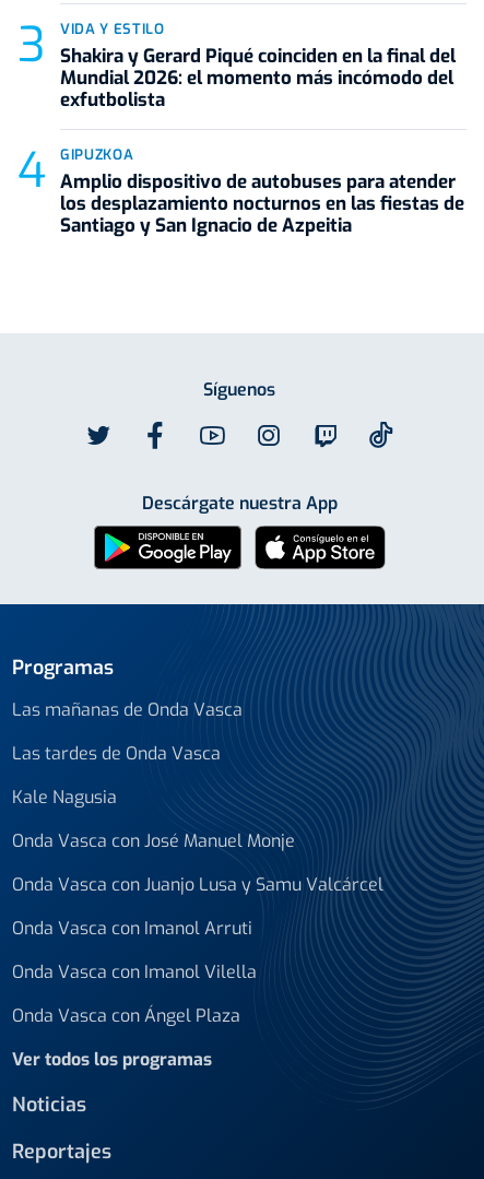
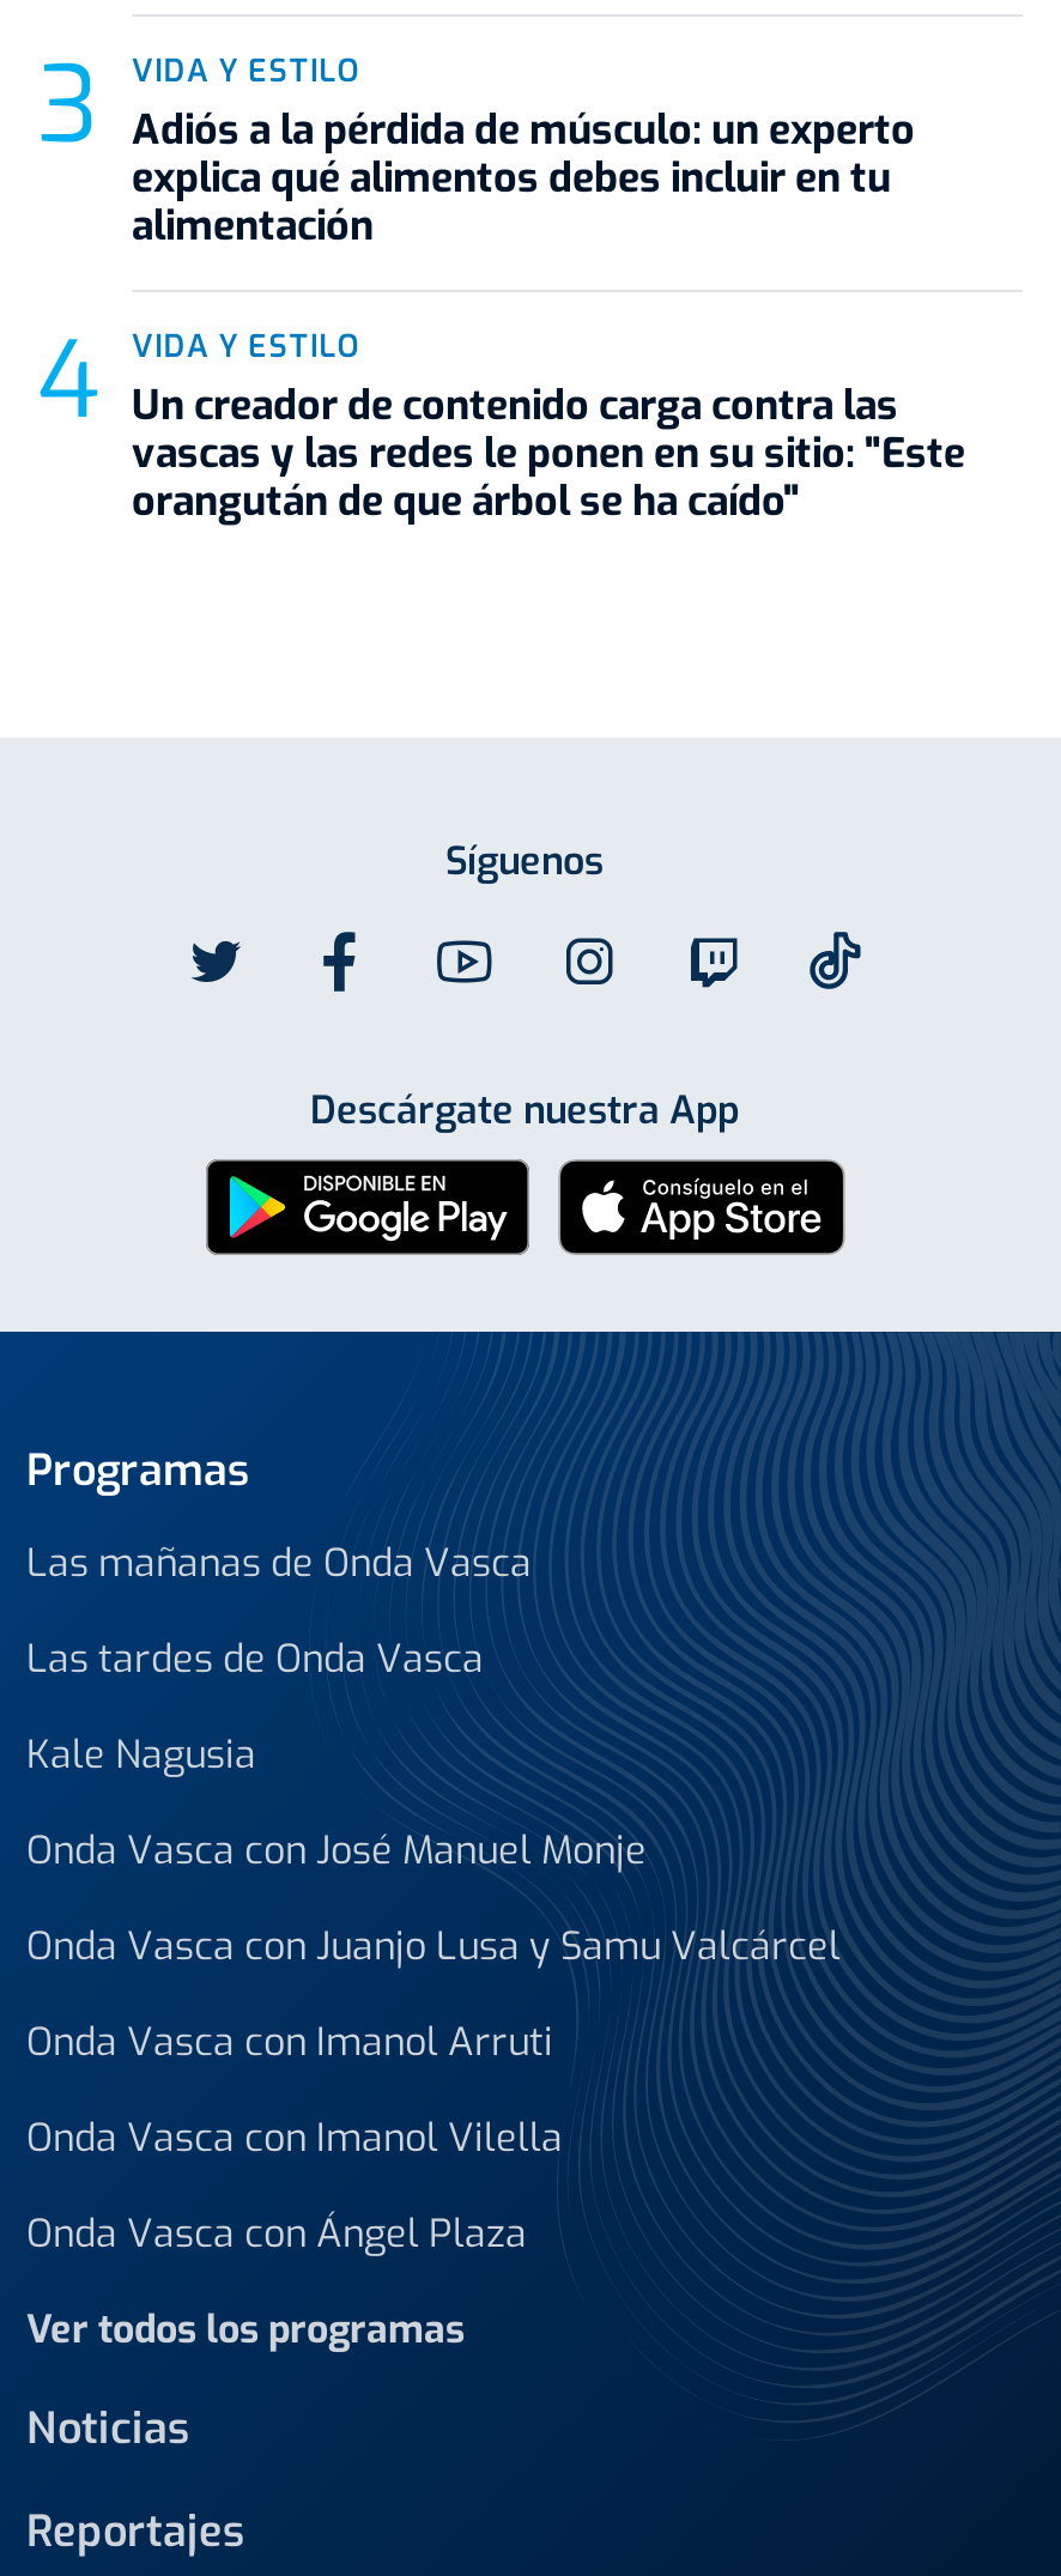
[60,44,456,113] Shakira y Gerard Piqué coinciden en la final del | Mundial 2026: el momento más incómodo del | exfutbolista -> [132,104,915,255] Adiós a la pérdida de músculo: un experto | explica qué alimentos debes incluir en tu | alimentación
[60,146,464,239] GIPUZKOA | Amplio dispositivo de autobuses para atender | los desplazamiento nocturnos en las fiestas de | Santiago y San Ignacio de Azpeitia -> [132,326,965,530] VIDA Y ESTILO | Un creador de contenido carga contra las | vascas y las redes le ponen en su sitio: "Este | orangután de que árbol se ha caído"

